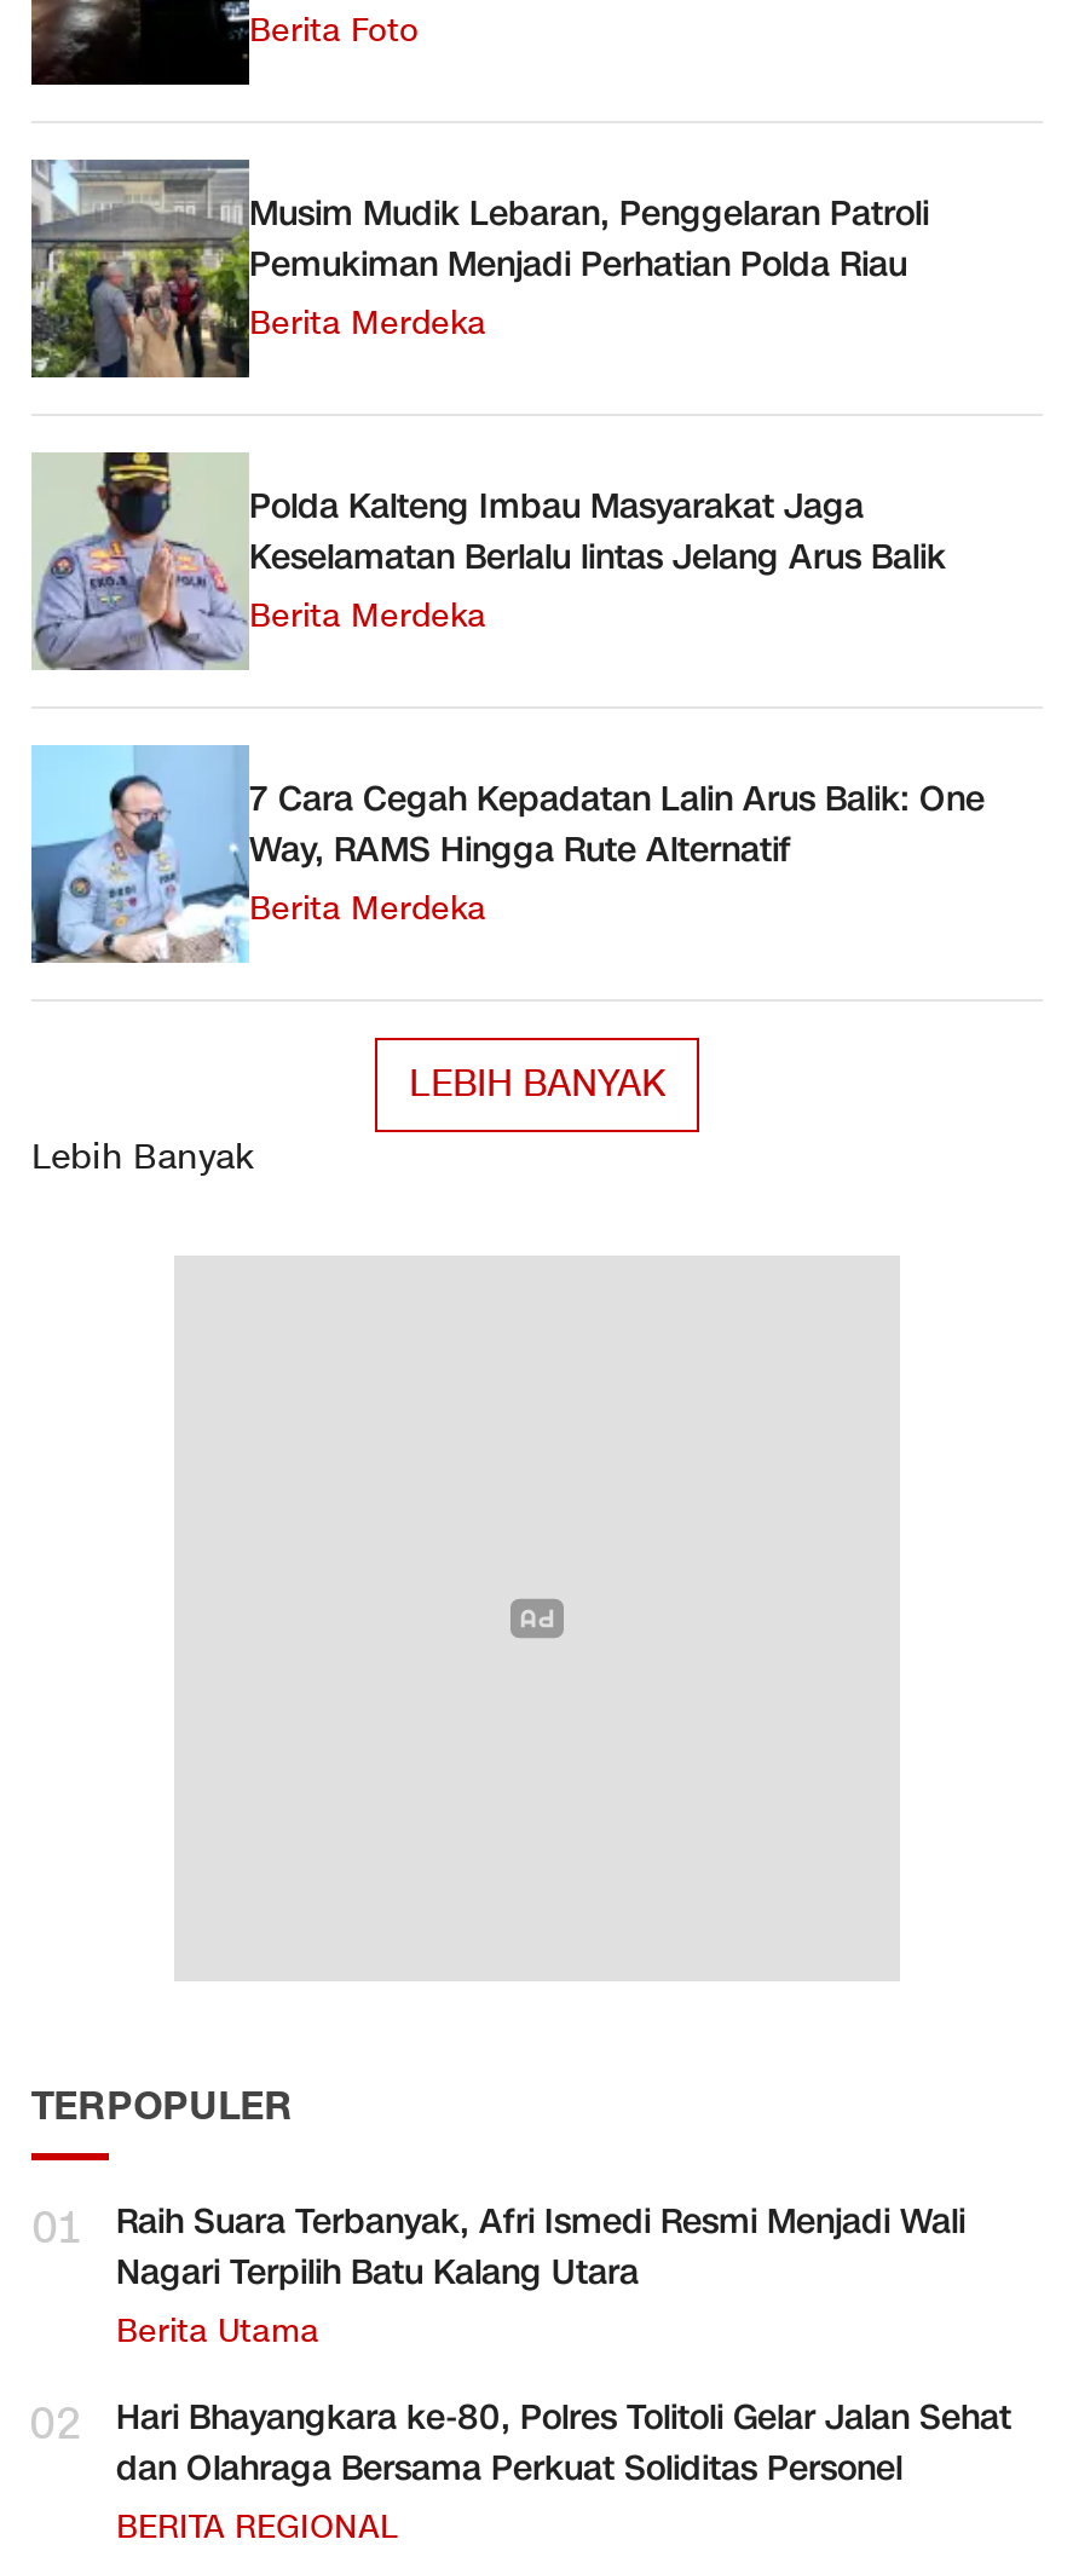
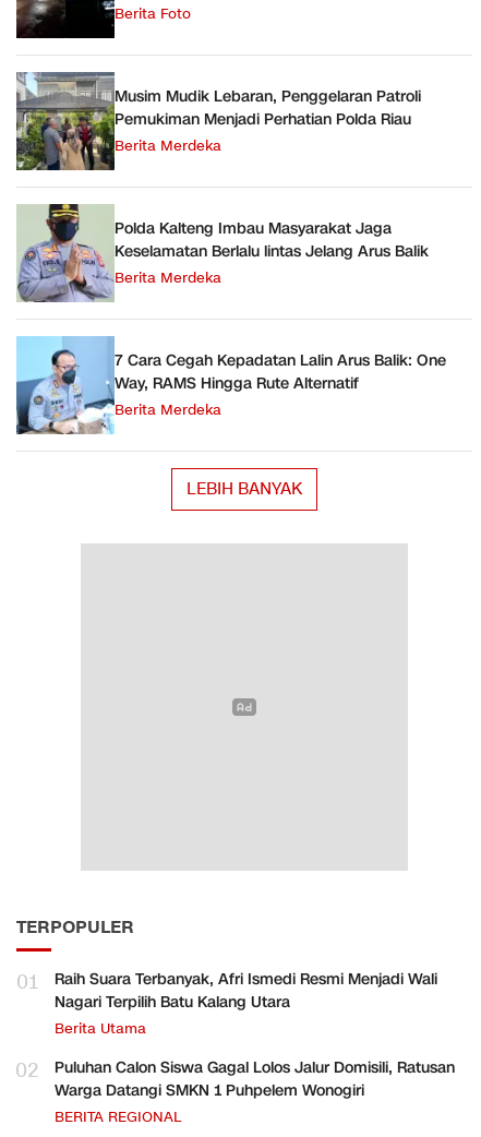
[31,1134,254,1180] Lebih Banyak -> none
[116,2395,1011,2492] Hari Bhayangkara ke-80, Polres Tolitoli Gelar Jalan Sehat | dan Olahraga Bersama Perkuat Soliditas Personel -> [55,1057,455,1101] Puluhan Calon Siswa Gagal Lolos Jalur Domisili, Ratusan | Warga Datangi SMKN 1 Puhpelem Wonogiri

